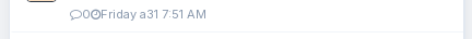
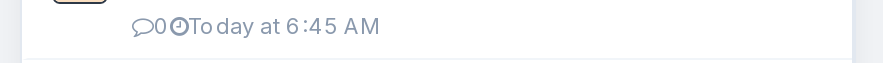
[82,6,206,22] 0 Friday a31 7:51 AM -> [154,12,380,40] 0 Today at 6:45 AM

